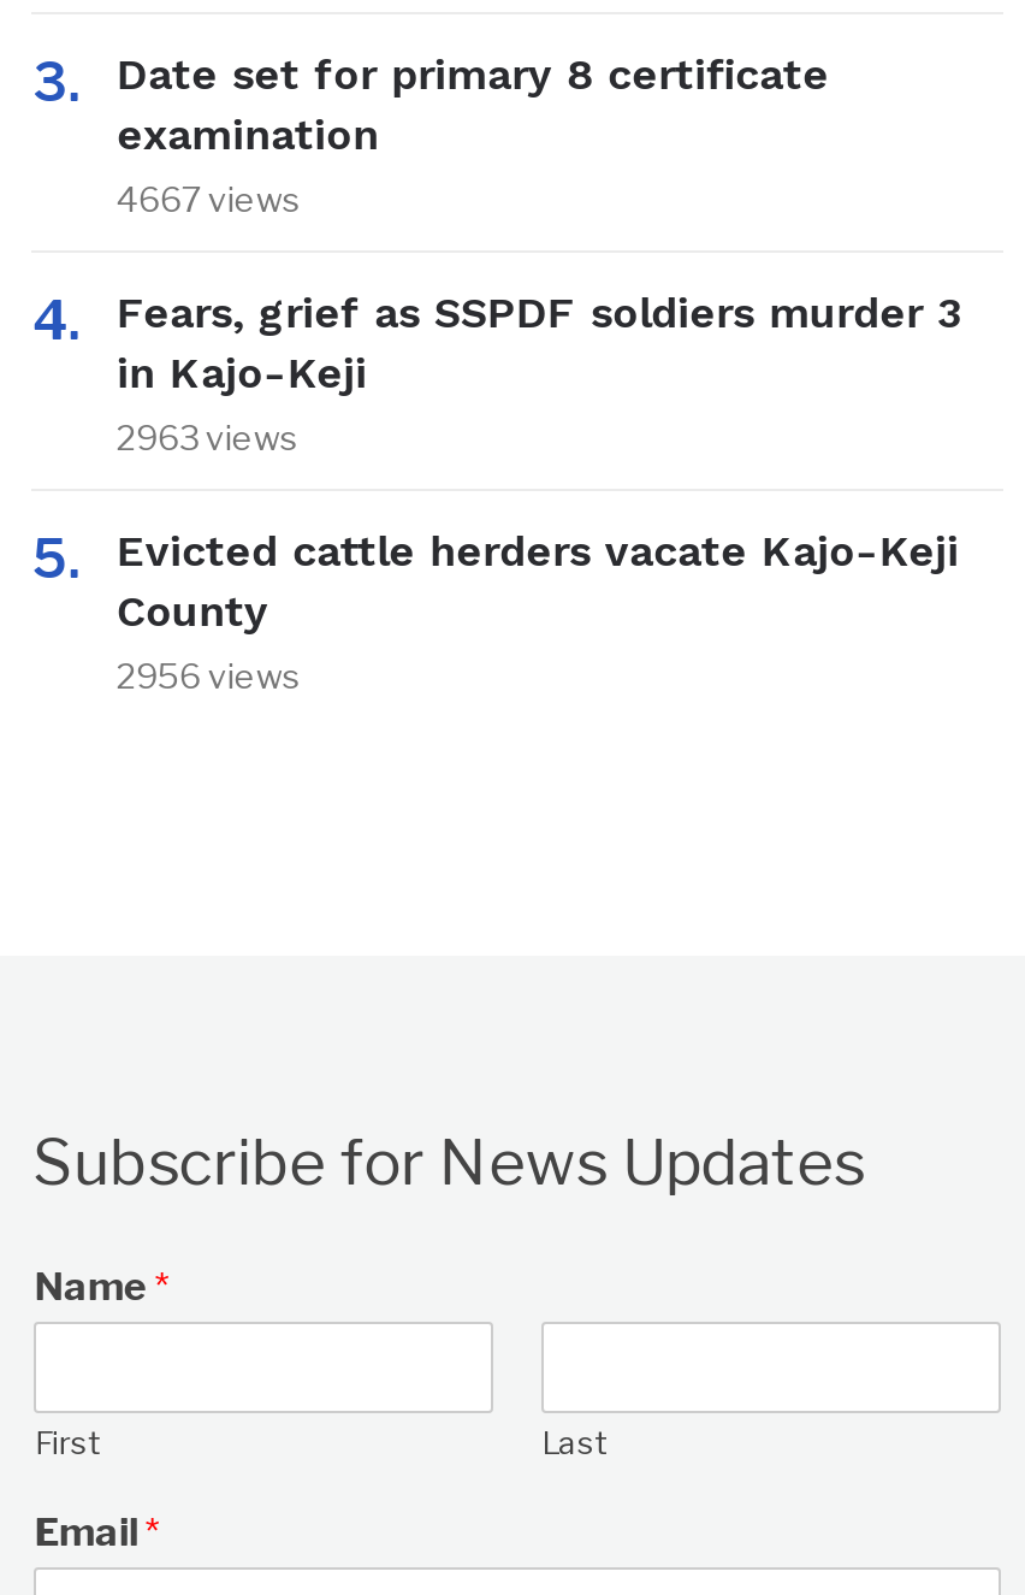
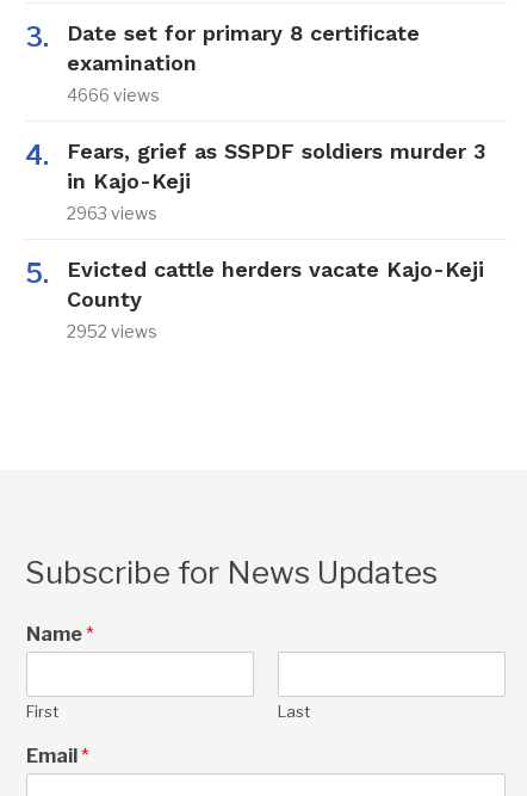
[116,177,302,218] 4667 views -> [67,85,160,105] 4666 views
[116,654,302,695] 2956 views -> [67,321,158,342] 2952 views

